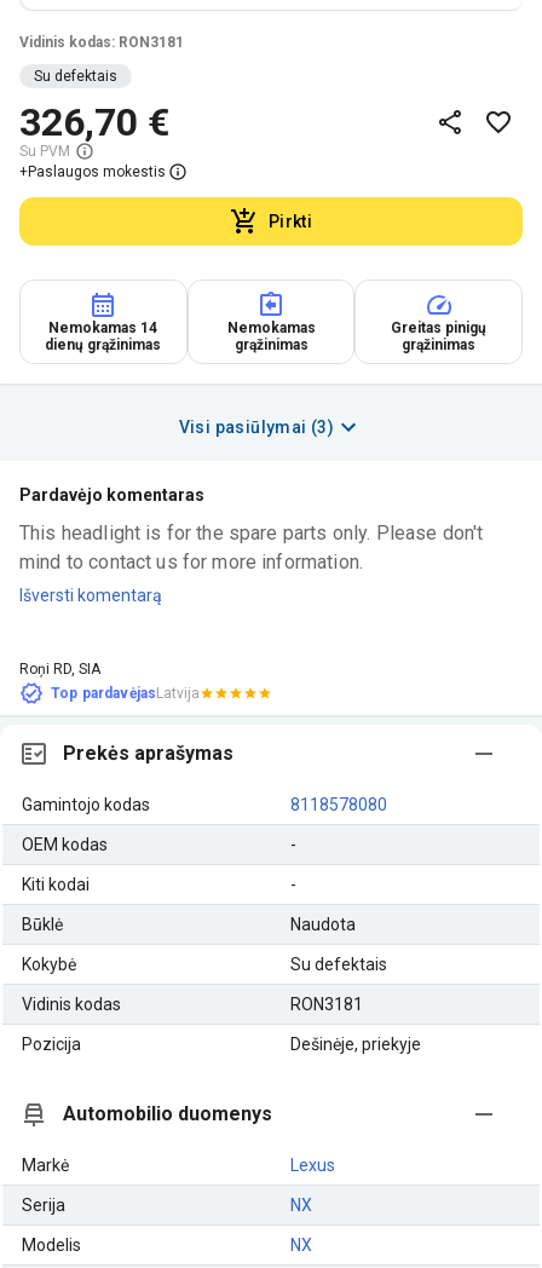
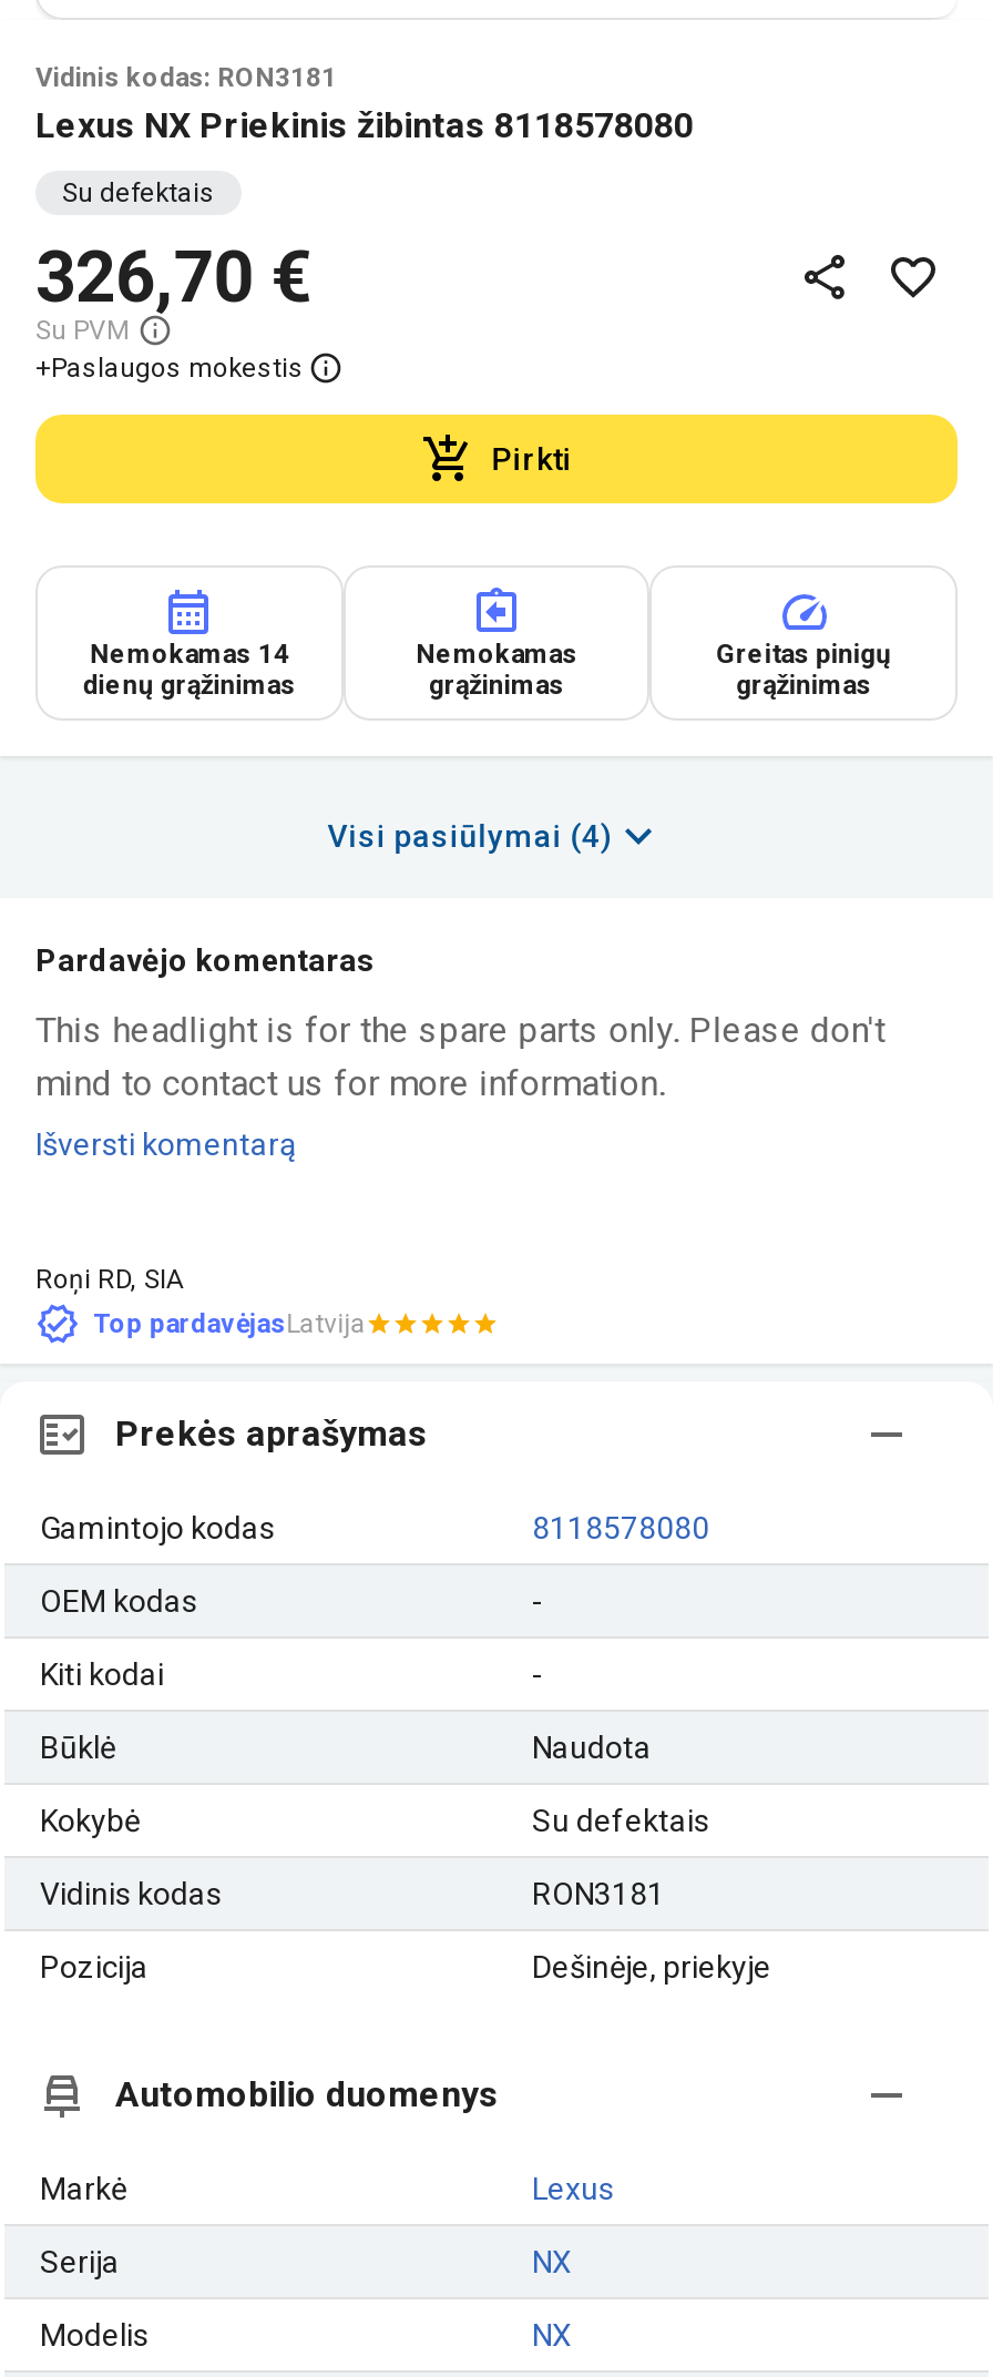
none -> [35,105,694,147] Lexus NX Priekinis žibintas 8118578080
[179,418,334,437] Visi pasiūlymai (3) -> [327,819,612,854] Visi pasiūlymai (4)

